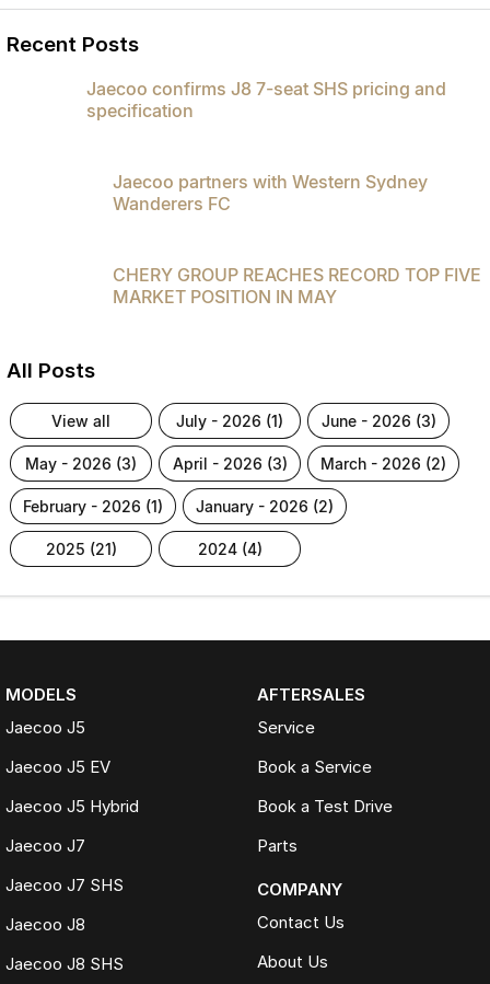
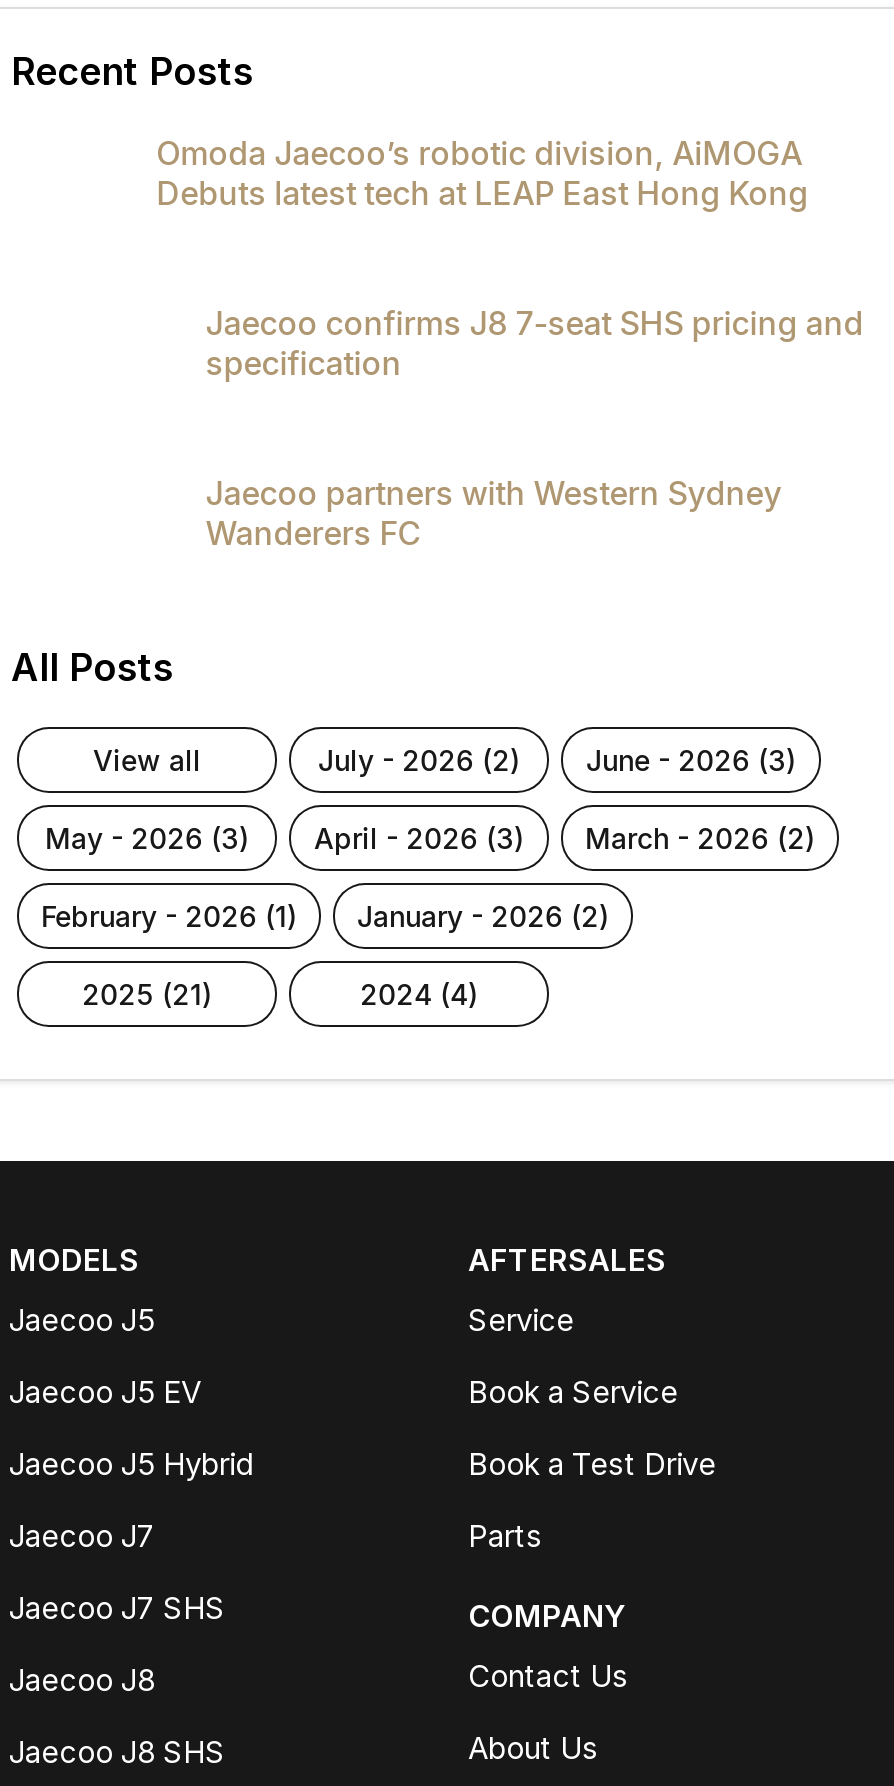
none -> [156,132,808,212] Omoda Jaecoo’s robotic division, AiMOGA | Debuts latest tech at LEAP East Hong Kong
moved [86,77,446,215] -> [205,303,863,553]: Jaecoo confirms J8 7-seat SHS pricing and | specification | Jaecoo partners with Western Sydney | Wanderers FC
[113,264,481,308] CHERY GROUP REACHES RECORD TOP FIVE | MARKET POSITION IN MAY -> none
[185,412,283,430] july - 2026 (1) -> [334,743,520,777] july - 2026 (2)

